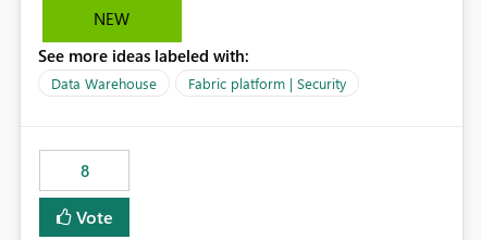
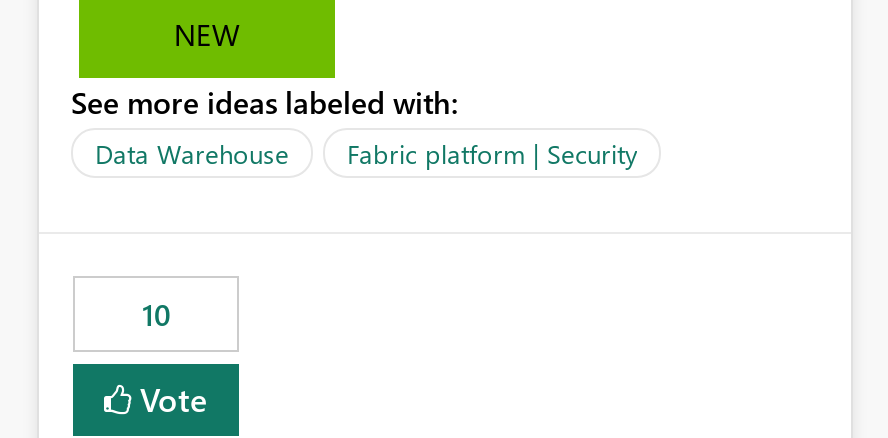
[80,160,89,182] 8 -> [142,295,170,335] 10

